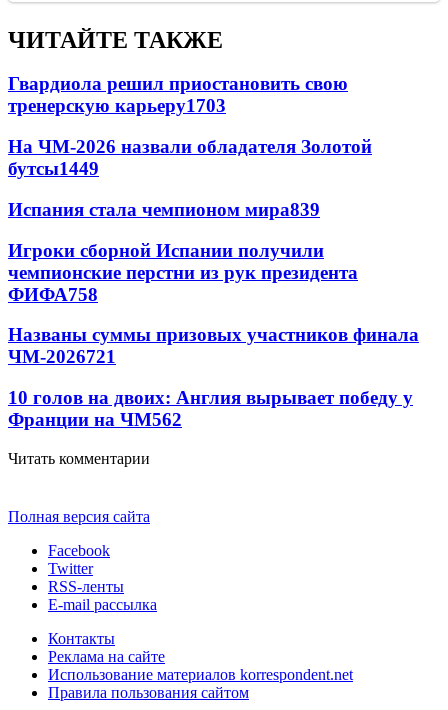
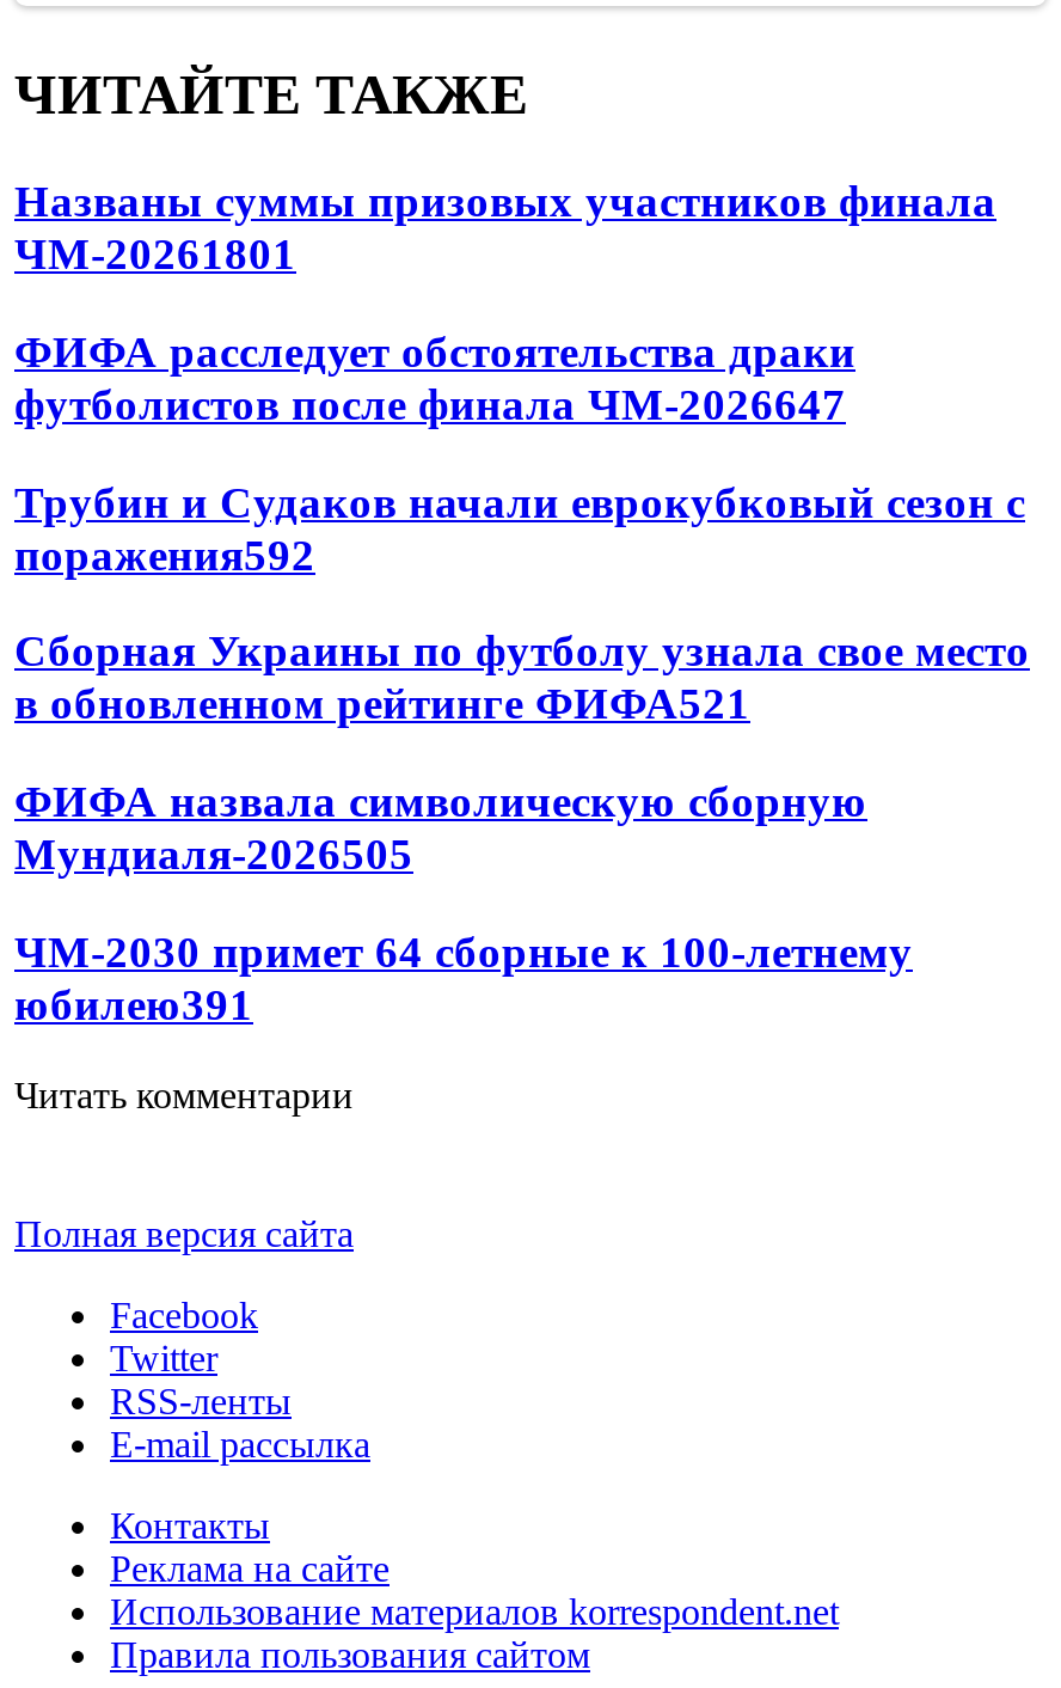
[8,73,372,305] Гвардиола решил приостановить свою | тренерскую карьеру1703 | На ЧМ-2026 назвали обладателя Золотой | бутсы1449 | Испания стала чемпионом мира839 | Игроки сборной Испании получили | чемпионские перстни из рук президента | ФИФА758 -> none
moved [8,324,419,345] -> [14,175,996,226]: Названы суммы призовых участников финала
[8,346,413,430] ЧМ-2026721 | 10 голов на двоих: Англия вырывает победу у | Франции на ЧМ562 -> [14,228,1030,1028] ЧМ-20261801 | ФИФА расследует обстоятельства драки | футболистов после финала ЧМ-2026647 | Трубин и Судаков начали еврокубковый сезон с | поражения592 | Сборная Украины по футболу узнала свое место | в обновленном рейтинге ФИФА521 | ФИФА назвала символическую сборную | Мундиаля-2026505 | ЧМ-2030 примет 64 сборные к 100-летнему | юбилею391

